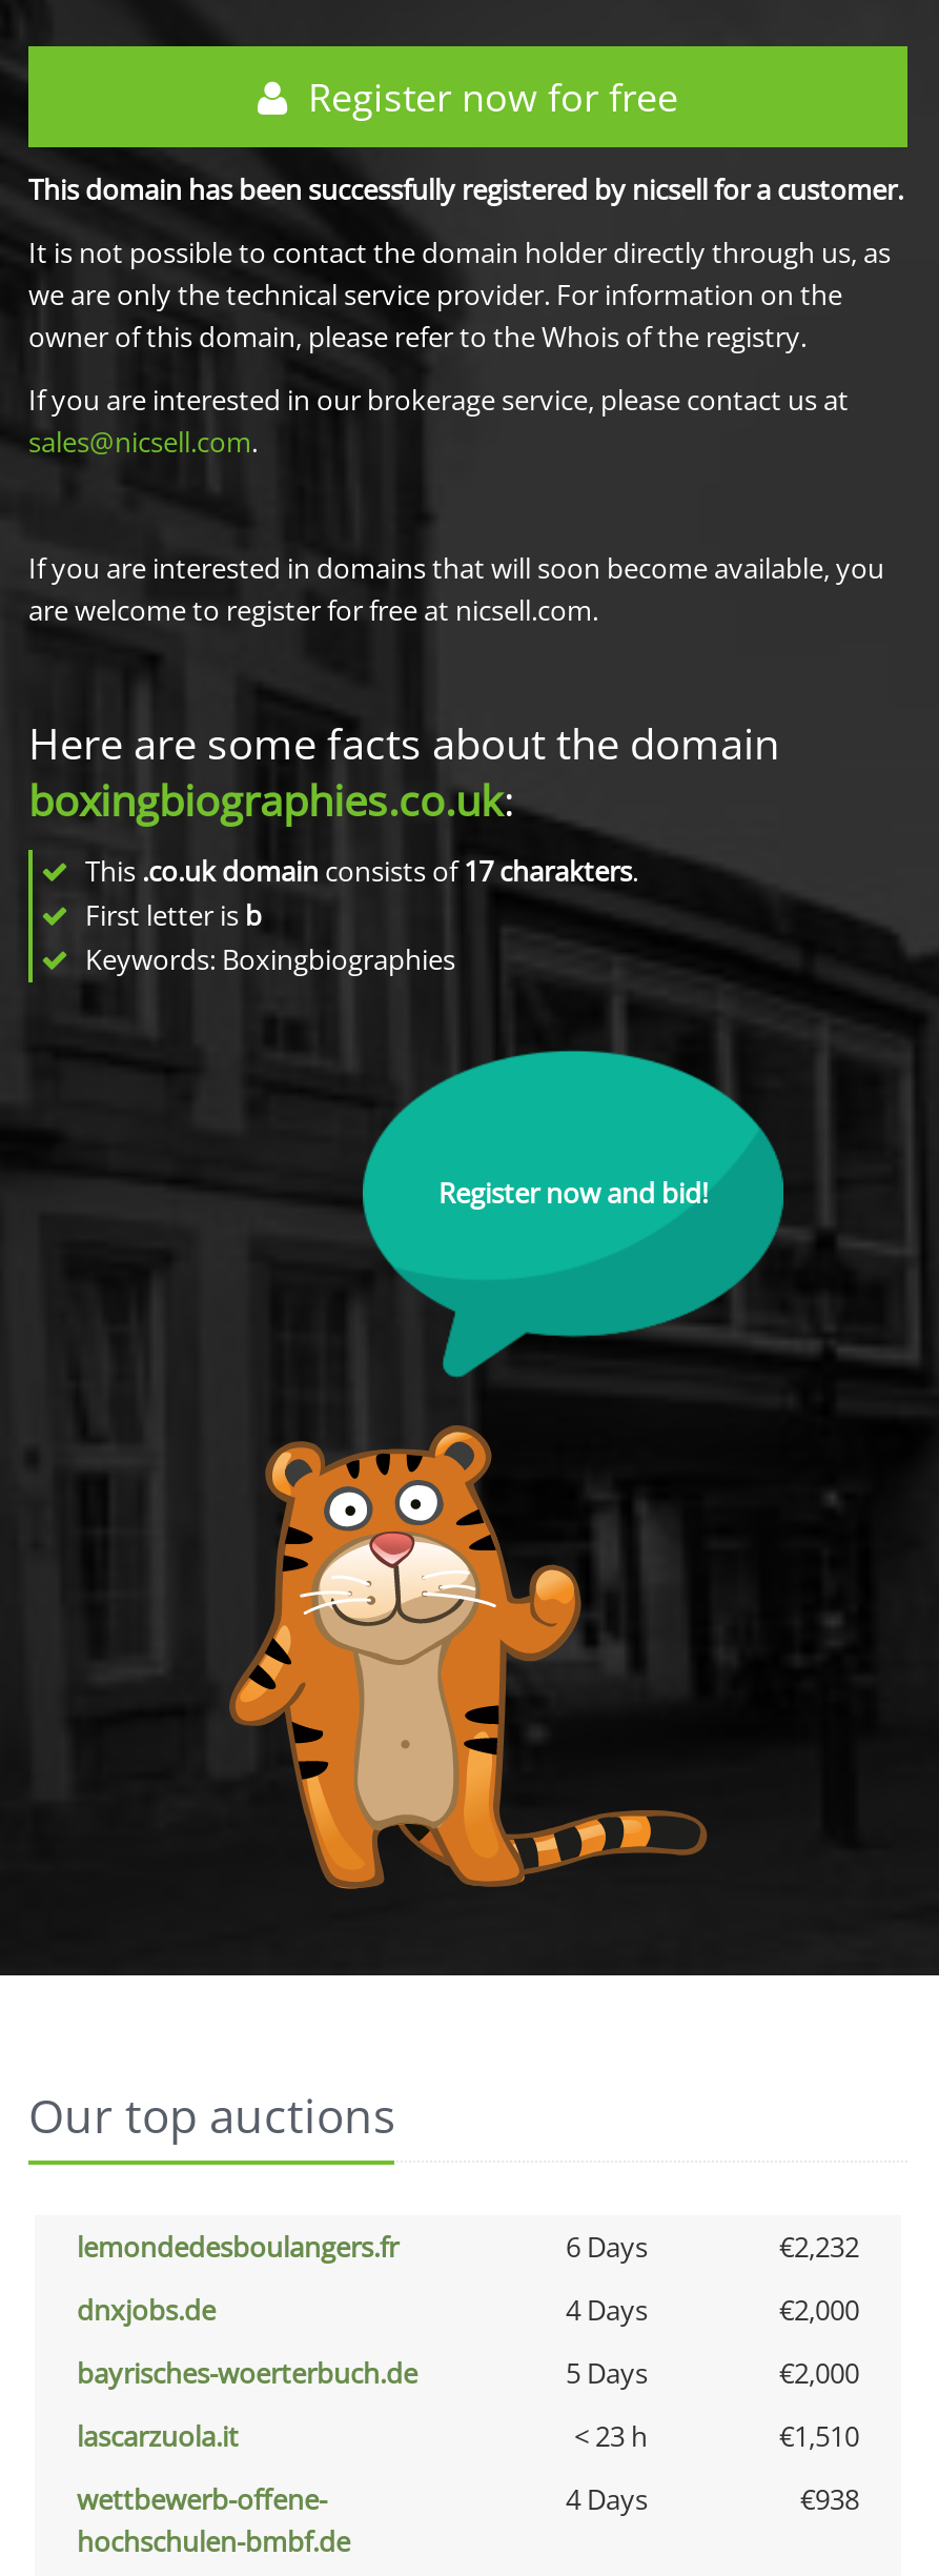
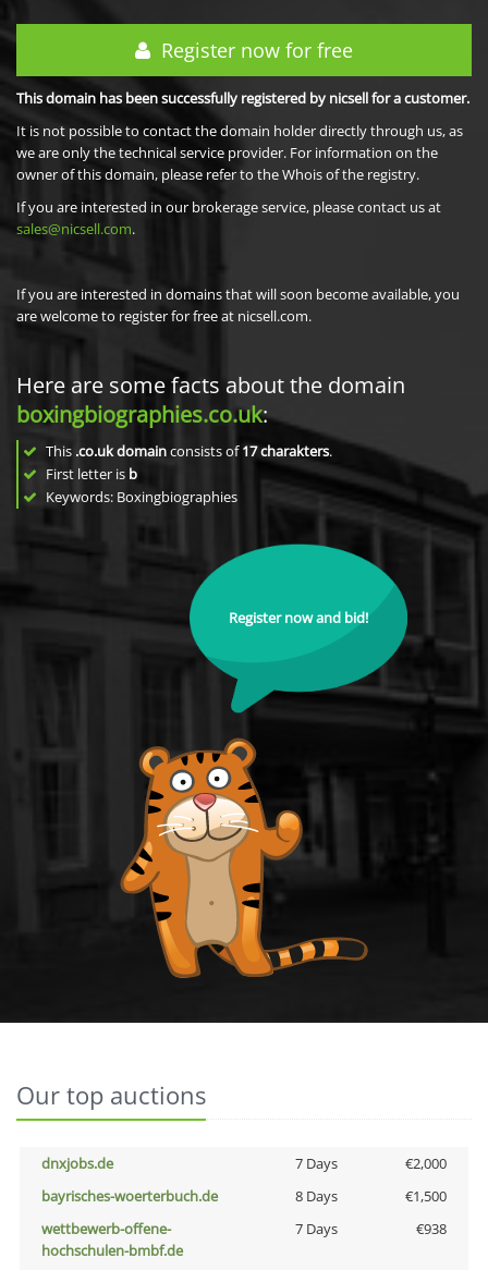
[77,2228,859,2266] lemondedesboulangers.fr | 6 Days | €2,232 -> none
[566,2291,648,2329] 4 Days -> [295,1153,337,1173] 7 Days
[77,2354,859,2455] 5 Days | €2,000 | lascarzuola.it | < 23 h | €1,510 -> [295,1186,447,1206] 8 Days | €1,500
[566,2480,648,2518] 4 Days -> [295,1219,337,1238] 7 Days

